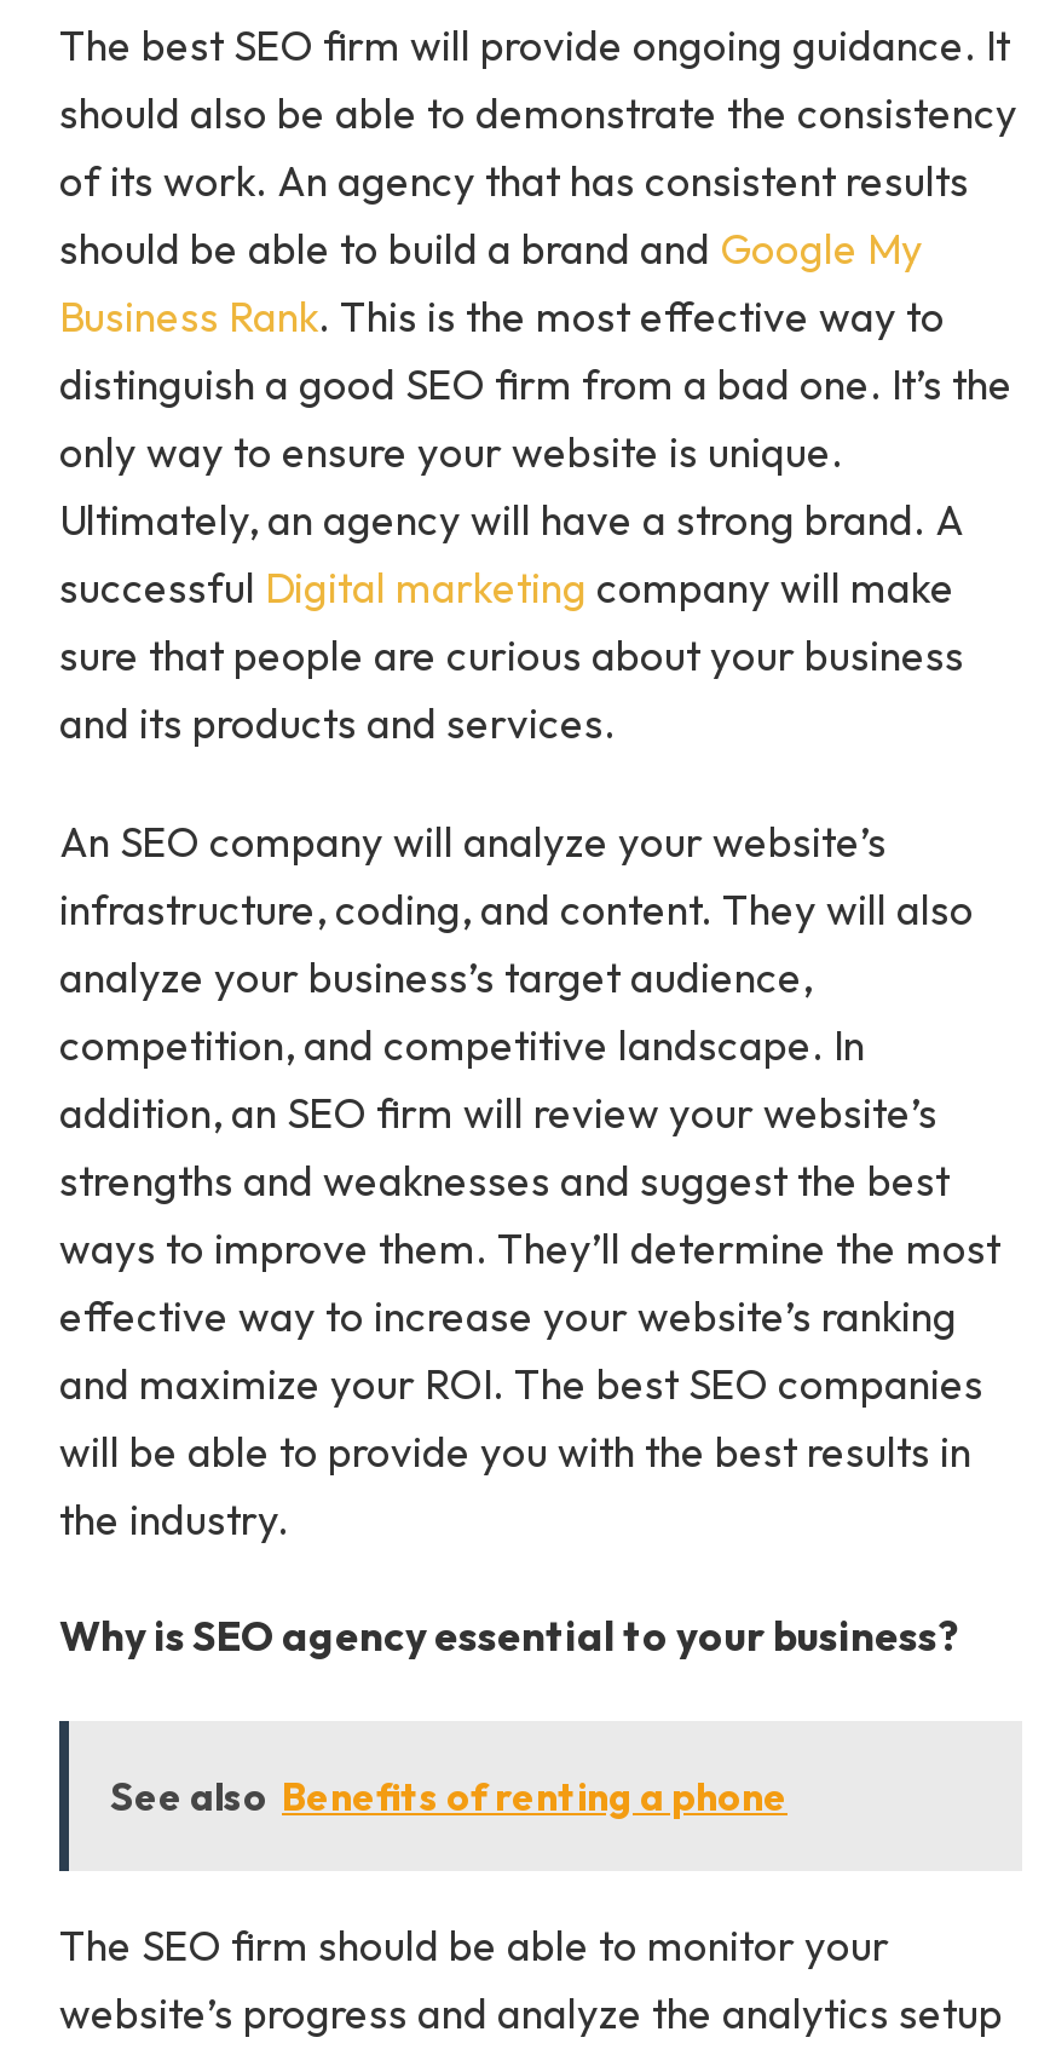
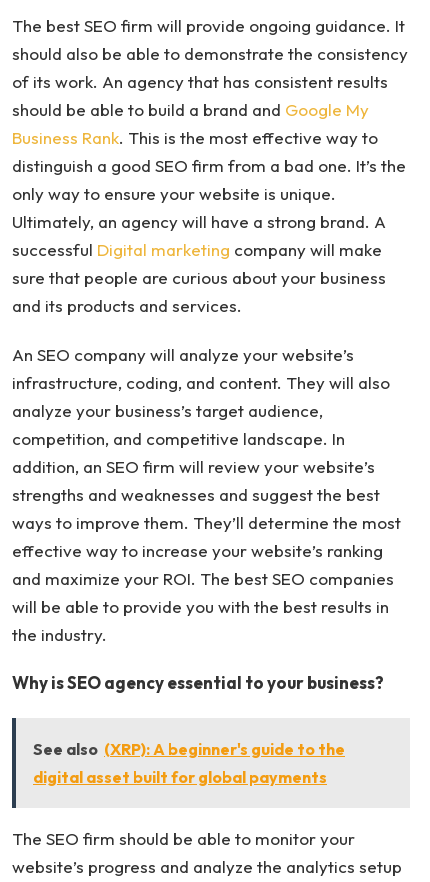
[110,1771,787,1819] See also Benefits of renting a phone -> [33,738,345,786] See also (XRP): A beginner's guide to the | digital asset built for global payments

